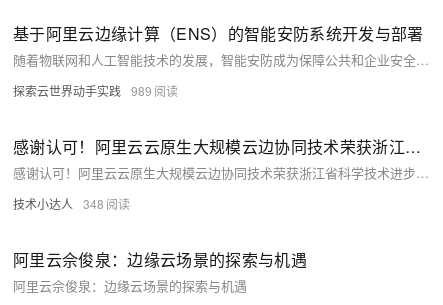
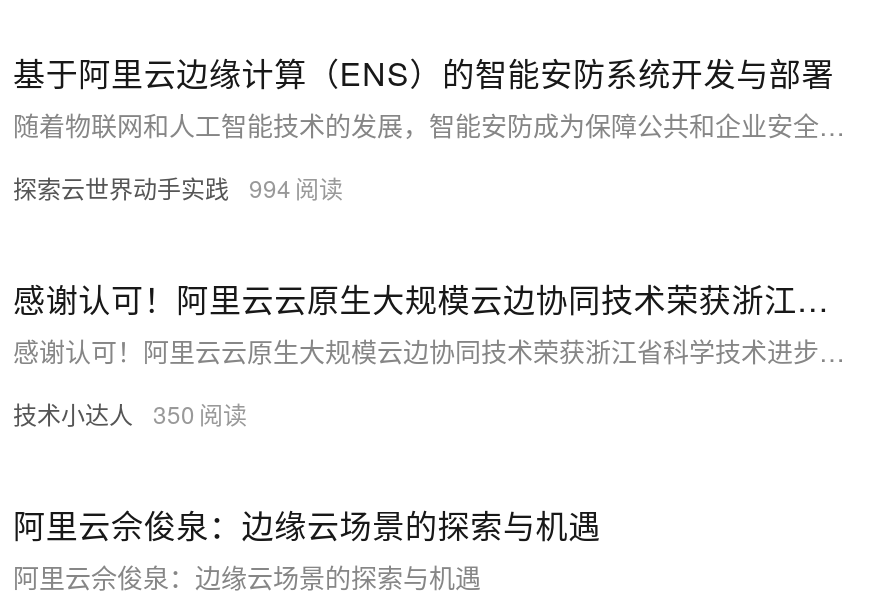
[13,82,152,99] 探索云世界动手实践 989 -> [13,169,291,203] 探索云世界动手实践 994
[13,195,104,212] 技术小达人 348 -> [13,395,195,429] 技术小达人 350

